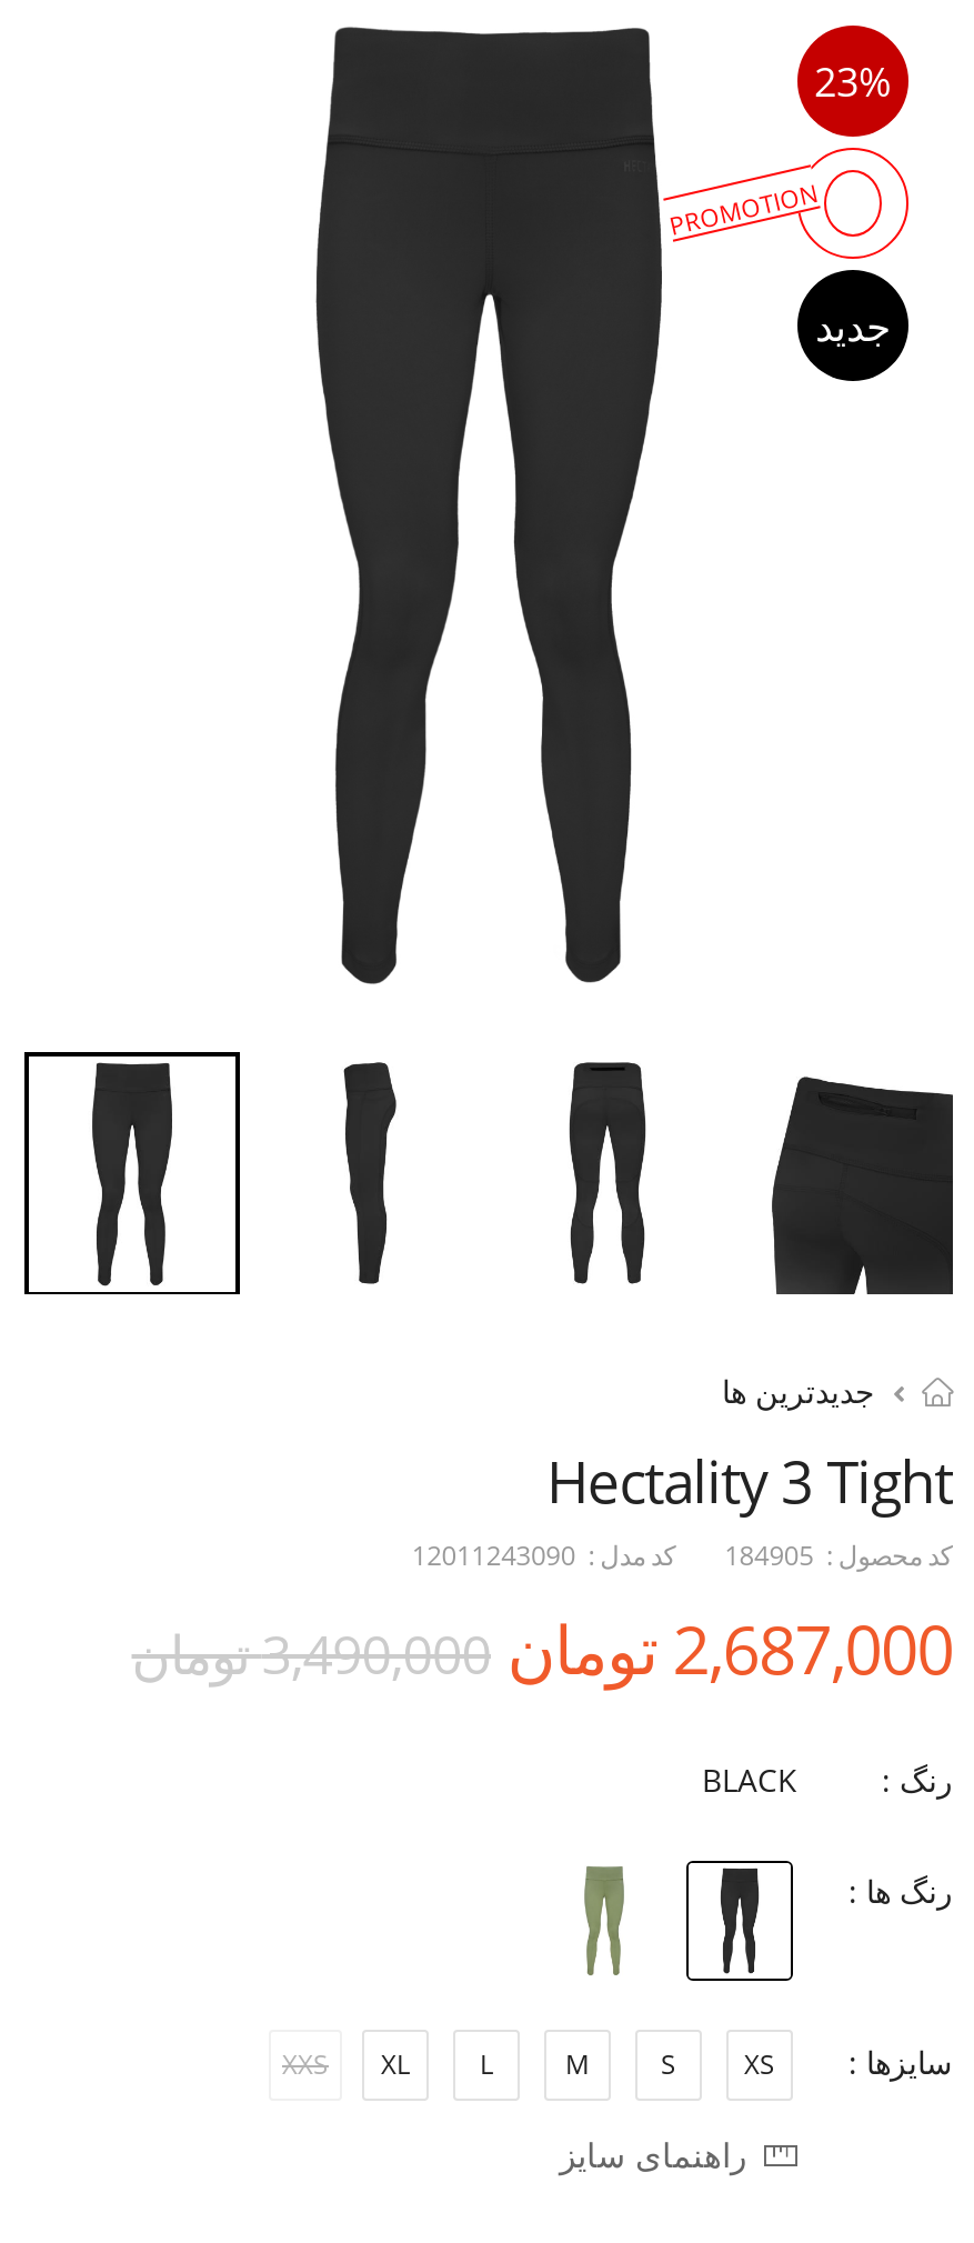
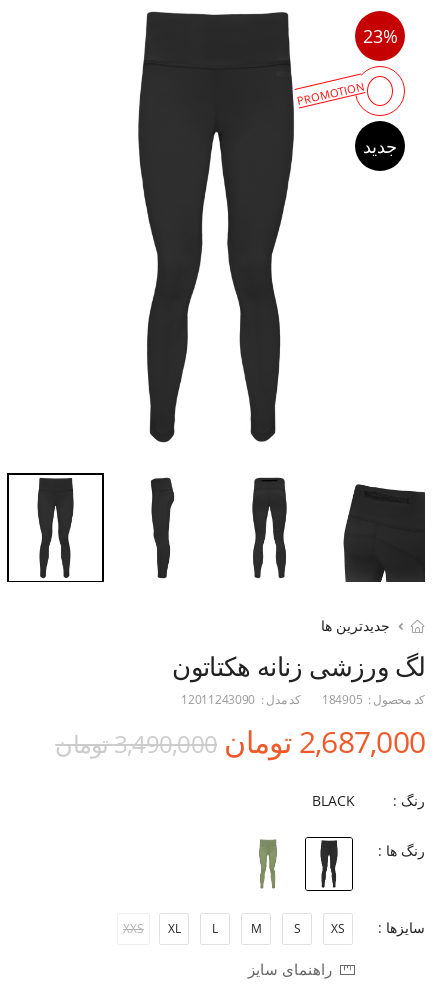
[546,1441,953,1521] Hectality 3 Tight -> [172,648,425,684] لگ ورزشی زنانه هکتاتون

